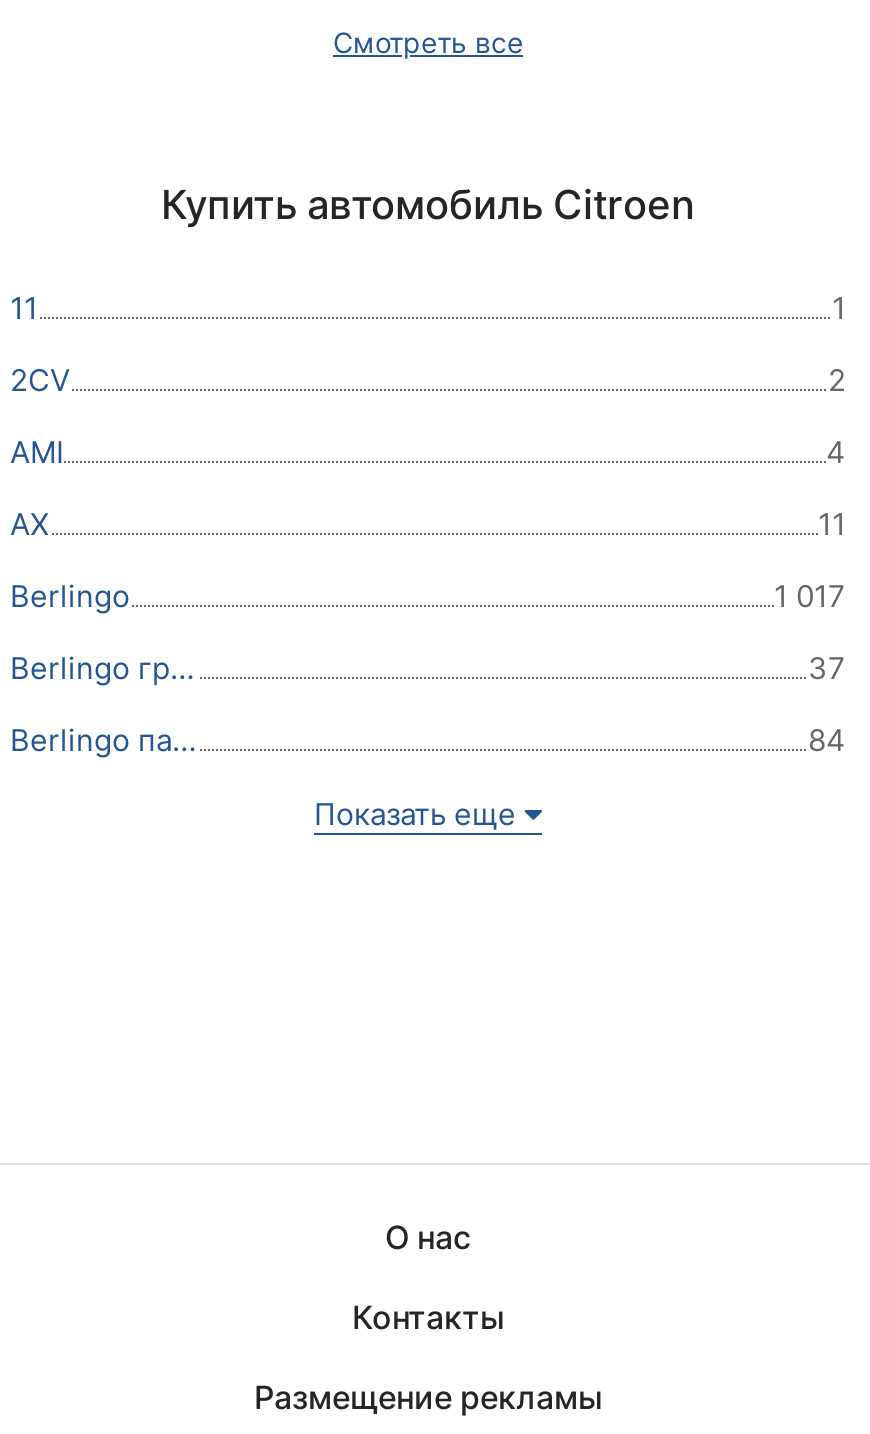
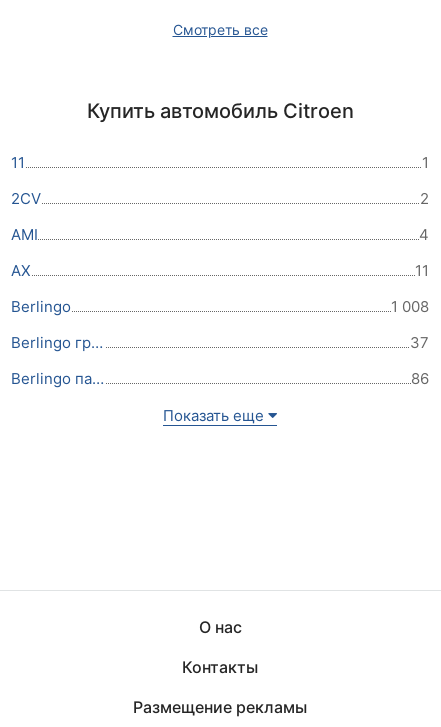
[774,578,846,616] 1 017 -> [391,297,429,316] 1 008
[808,722,846,760] 84 -> [411,369,429,388] 86

